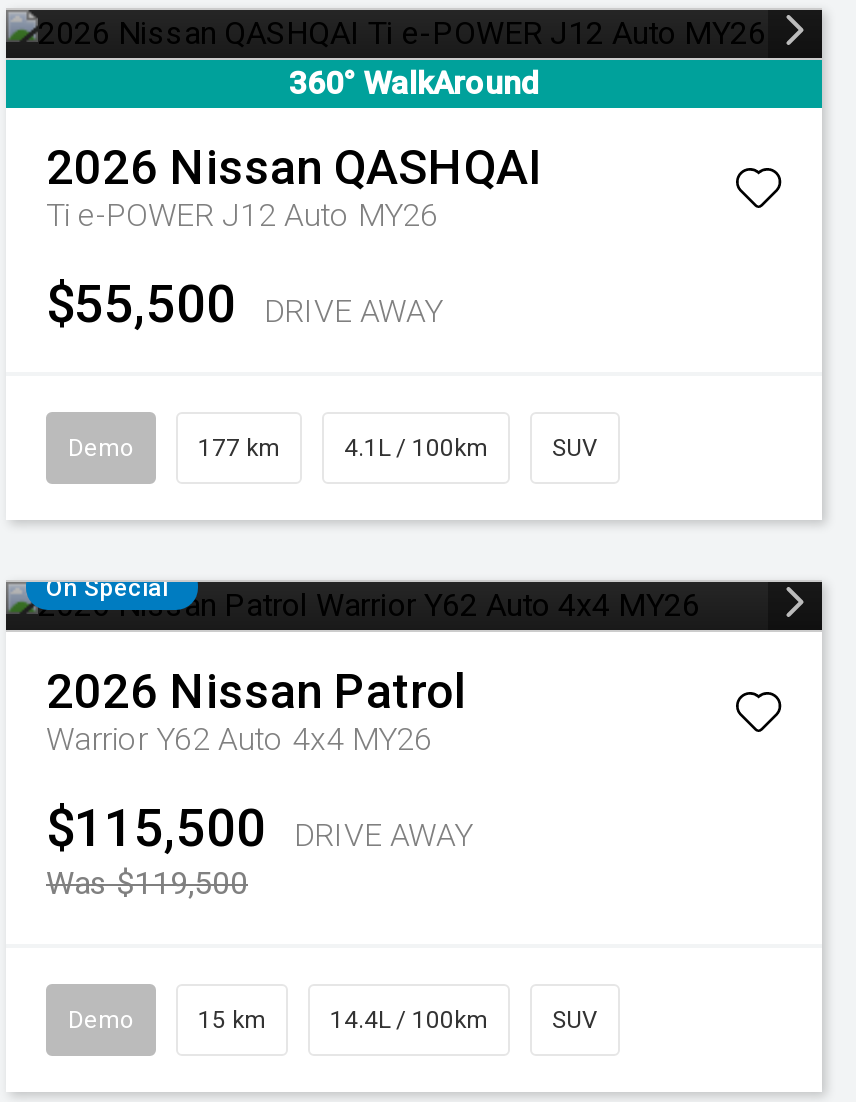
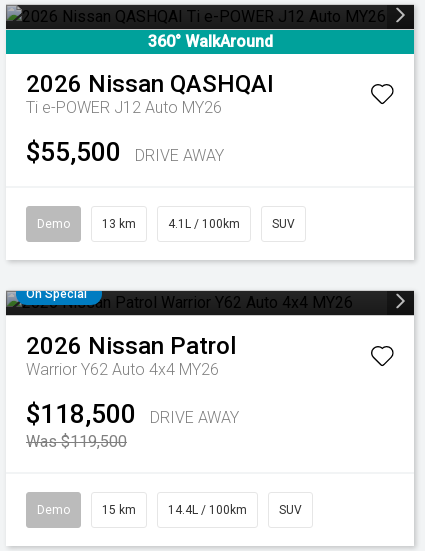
[198,434,280,462] 177 km -> [102,217,136,231] 13 km
[46,798,472,858] $115,500 DRIVE AWAY -> [26,399,239,429] $118,500 DRIVE AWAY

